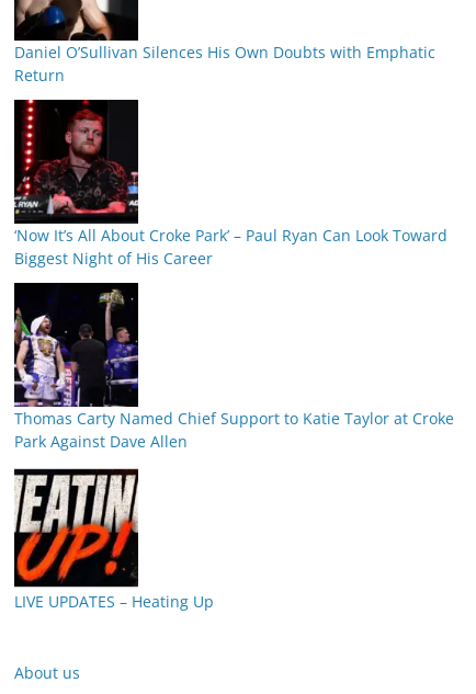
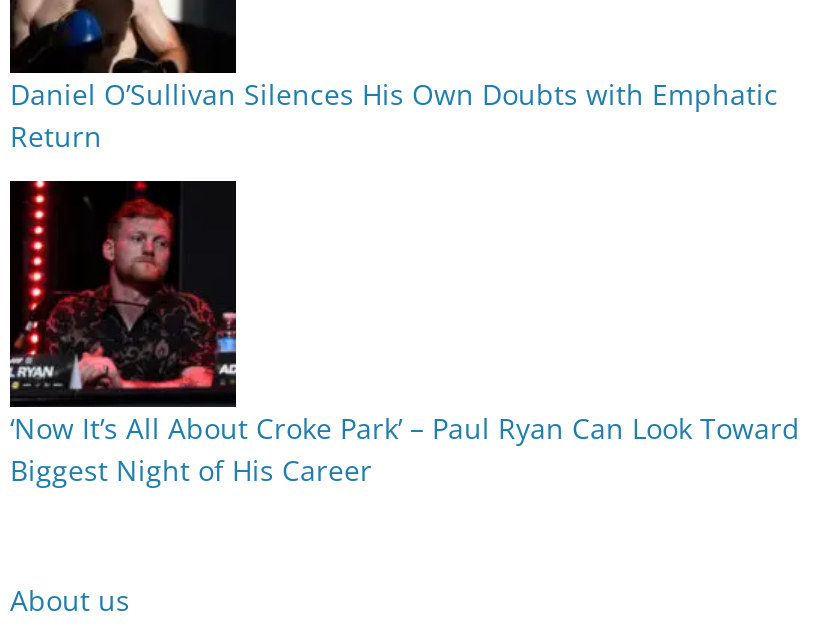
[13,282,454,451] [image] | Thomas Carty Named Chief Support to Katie Taylor at Croke | Park Against Dave Allen -> none
[13,468,214,611] [image] | LIVE UPDATES – Heating Up -> none

